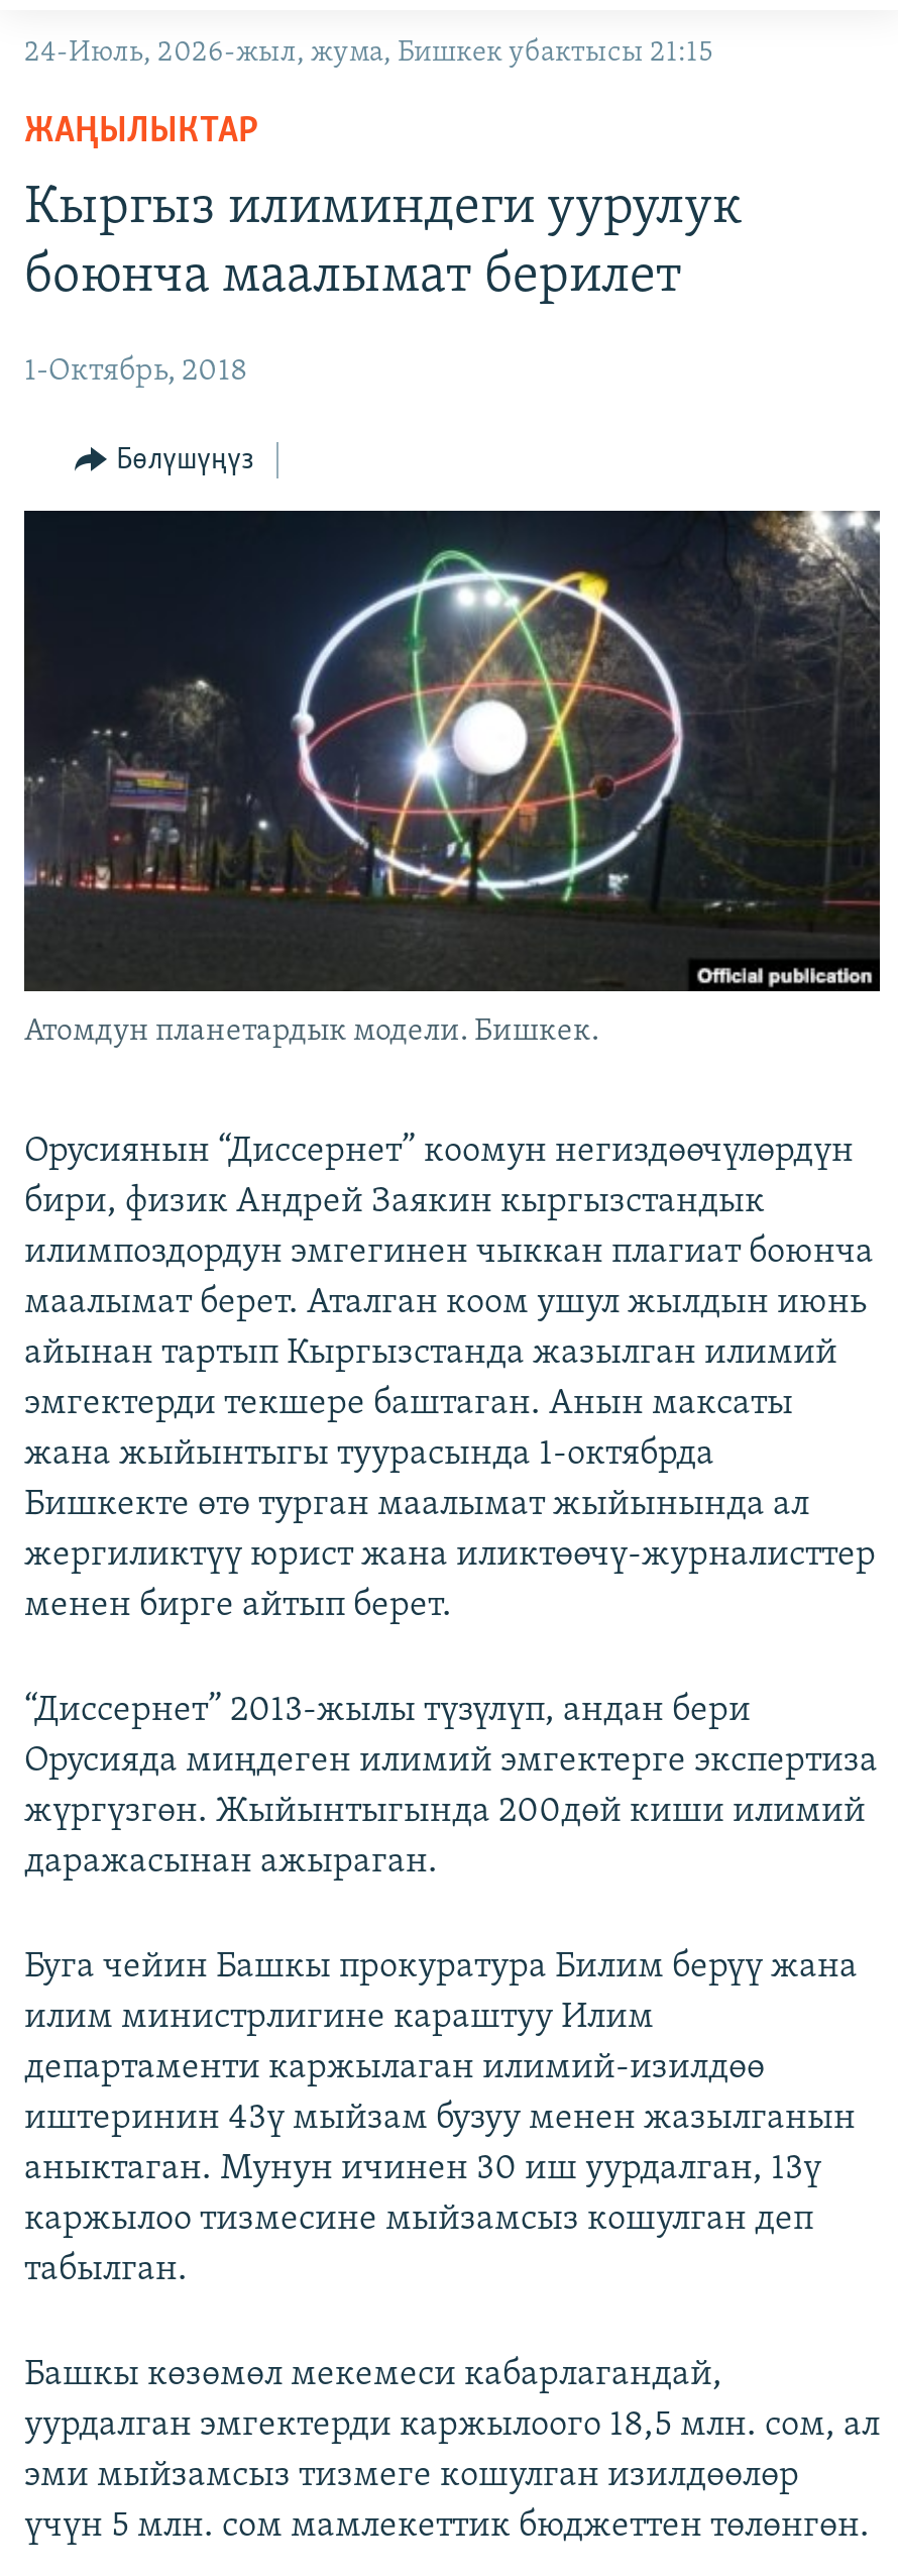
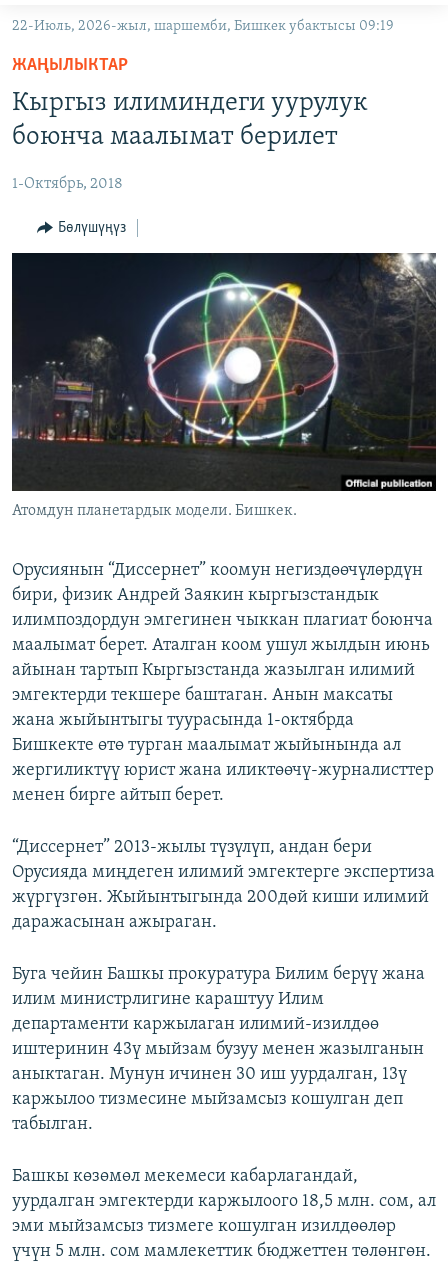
[24,38,714,69] 24-Июль, 2026-жыл, жума, Бишкек убактысы 21:15 -> [12,19,394,34] 22-Июль, 2026-жыл, шаршемби, Бишкек убактысы 09:19

